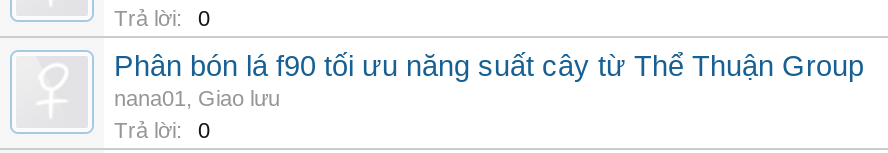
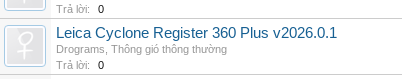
[114,50,864,110] Phân bón lá f90 tối ưu năng suất cây từ Thể Thuận Group | nana01, Giao lưu -> [56,25,337,55] Leica Cyclone Register 360 Plus v2026.0.1 | Drograms, Thông gió thông thường

